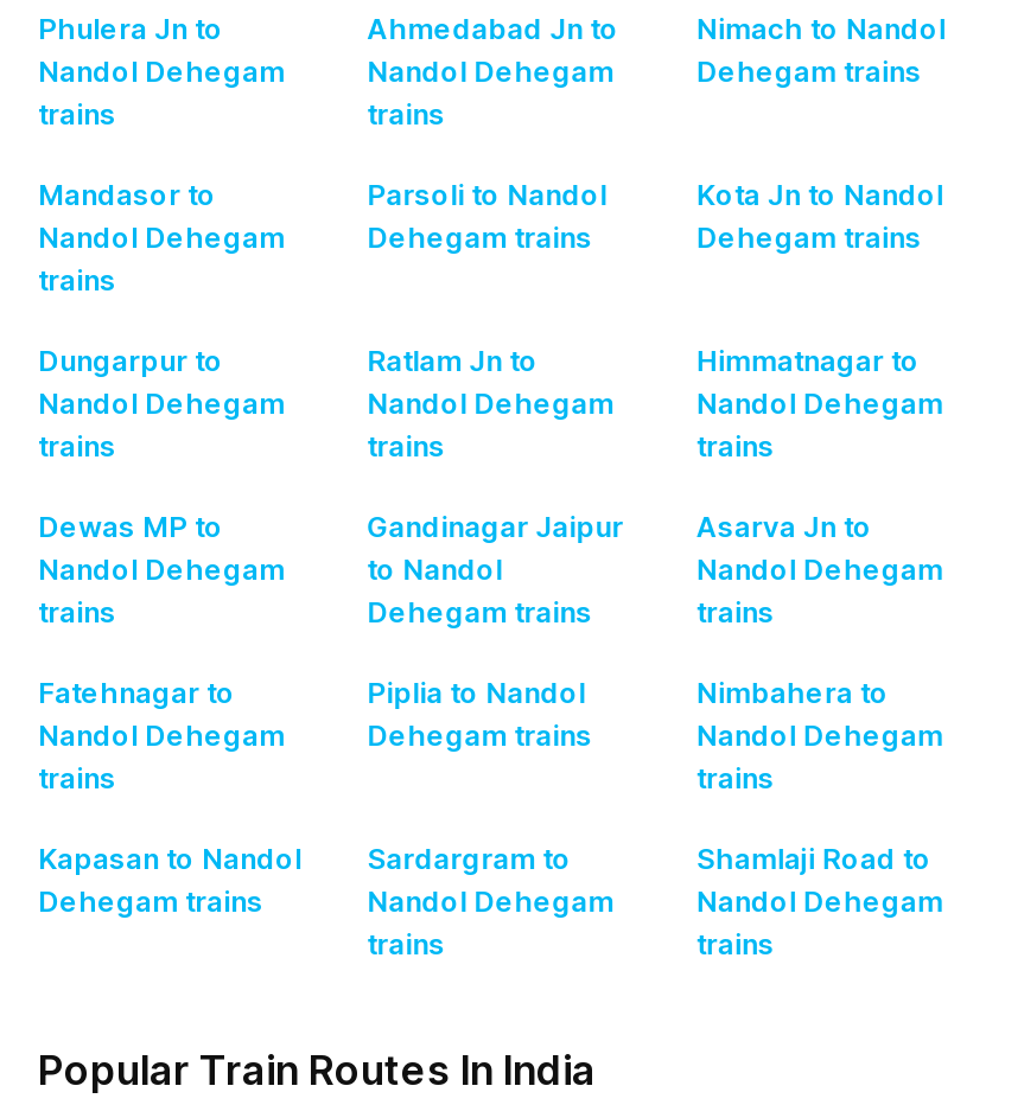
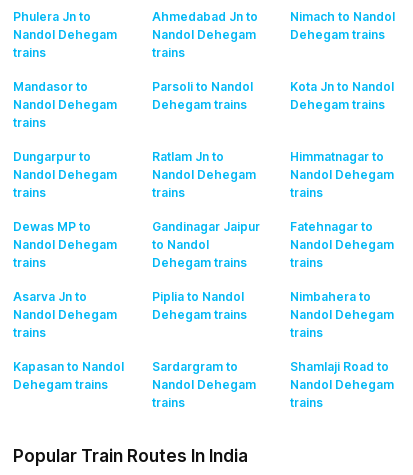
moved [696,509,872,544] -> [13,289,87,304]: Asarva Jn to
moved [38,675,235,710] -> [290,219,373,234]: Fatehnagar to

